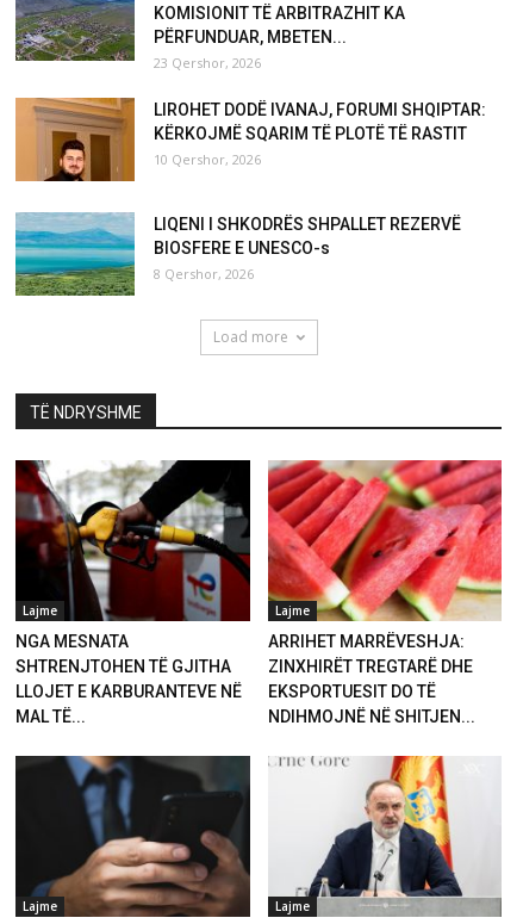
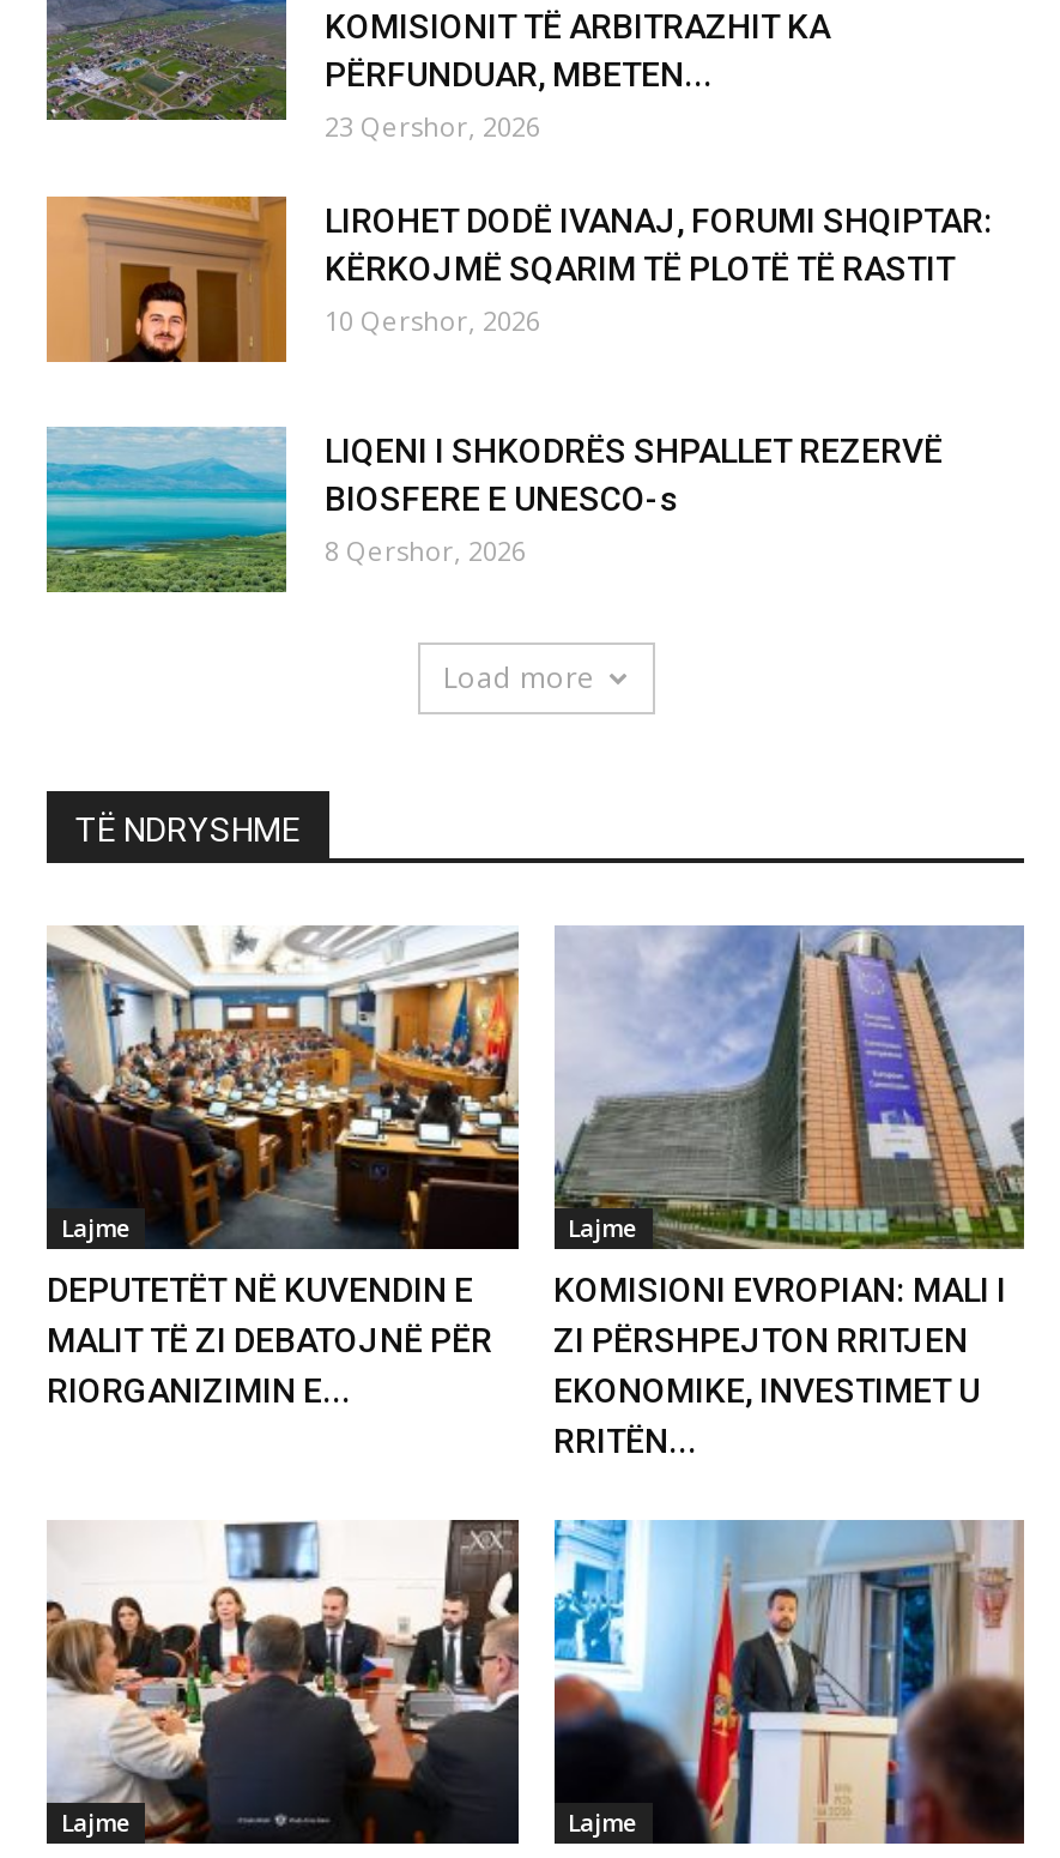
[14,459,251,726] [image] | NGA MESNATA | SHTRENJTOHEN TË GJITHA | LLOJET E KARBURANTEVE NË | MAL TË... -> [44,923,521,1410] [image] | DEPUTETËT NË KUVENDIN E | MALIT TË ZI DEBATOJNË PËR | RIORGANIZIMIN E...
[267,459,503,726] [image] | ARRIHET MARRËVESHJA: | ZINXHIRËT TREGTARË DHE | EKSPORTUESIT DO TË | NDIHMOJNË NË SHITJEN... -> [552,923,1026,1461] [image] | KOMISIONI EVROPIAN: MALI I | ZI PËRSHPEJTON RRITJEN | EKONOMIKE, INVESTIMET U | RRITËN...
[14,755,251,918] [image] -> [44,1520,521,1846] [image]
[268,755,502,917] [image] -> [552,1518,1026,1844] [image]

